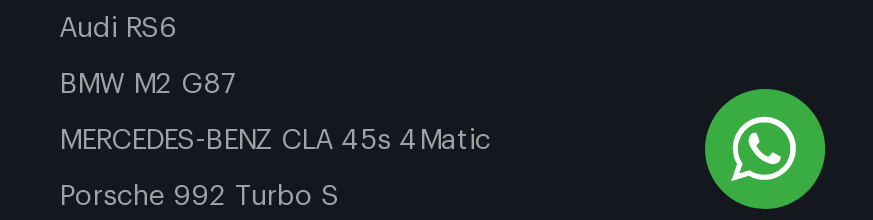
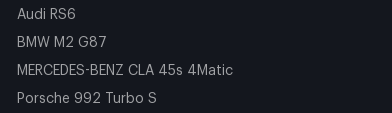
[703,87,827,211] [image] -> none

